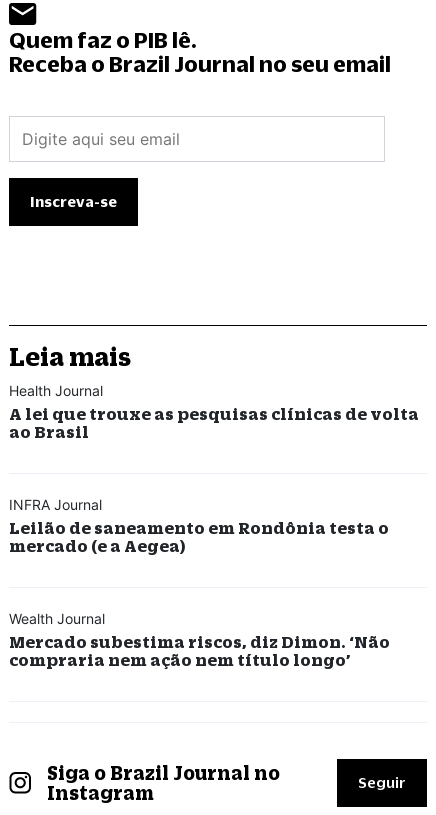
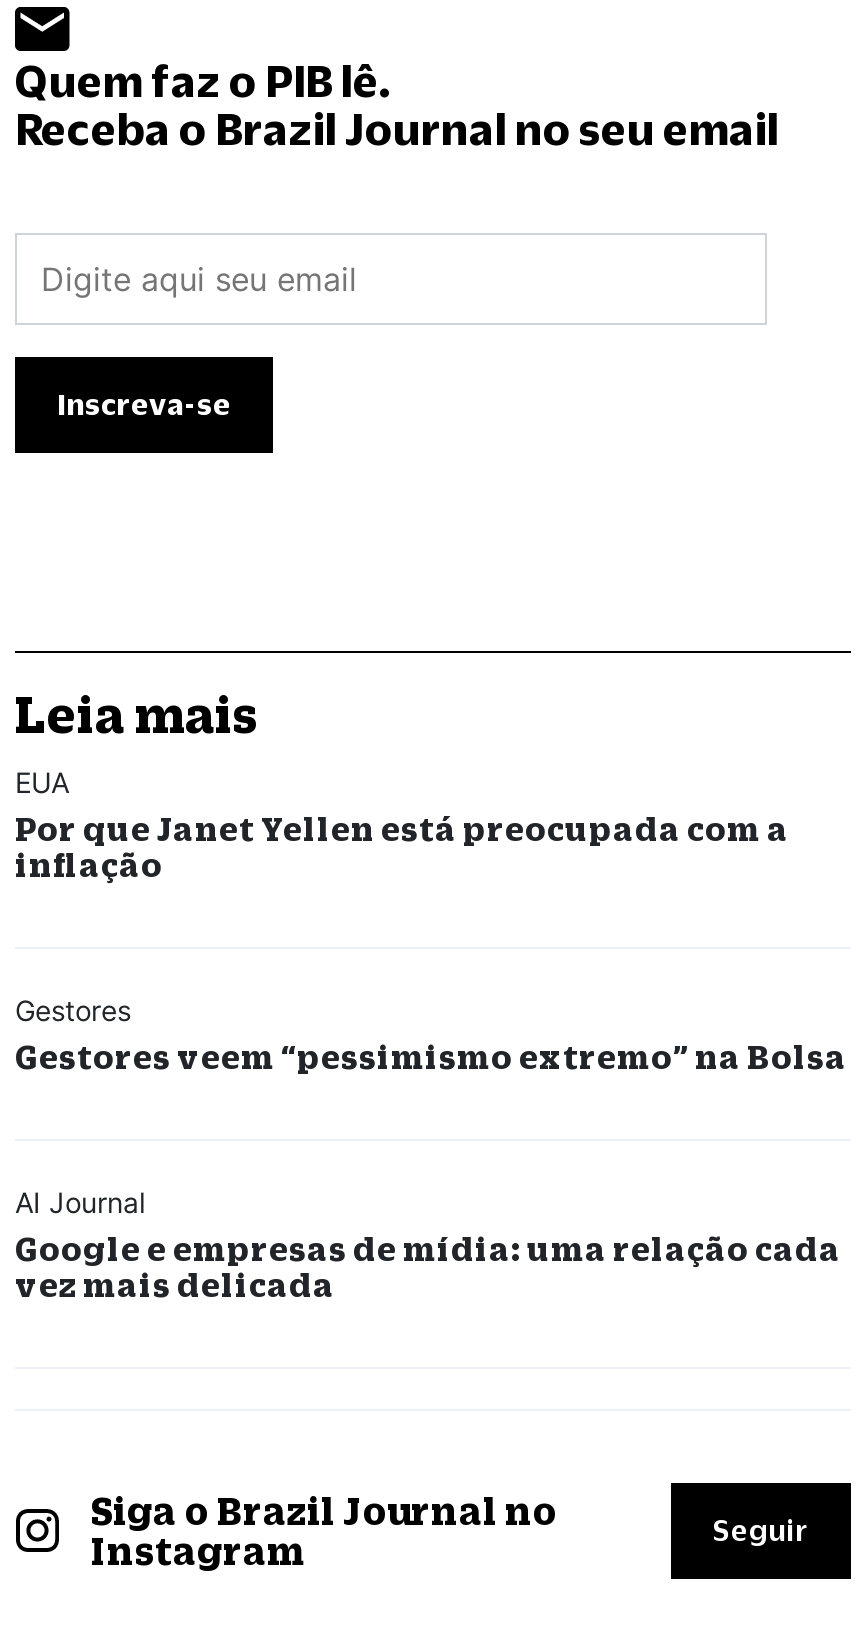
[9,382,419,441] Health Journal | A lei que trouxe as pesquisas clínicas de volta | ao Brasil -> [15,765,789,883] EUA | Por que Janet Yellen está preocupada com a | inflação
[9,496,389,555] INFRA Journal | Leilão de saneamento em Rondônia testa o | mercado (e a Aegea) -> [15,993,847,1075] Gestores | Gestores veem “pessimismo extremo” na Bolsa
[9,610,390,669] Wealth Journal | Mercado subestima riscos, diz Dimon. ‘Não | compraria nem ação nem título longo’ -> [15,1185,841,1303] AI Journal | Google e empresas de mídia: uma relação cada | vez mais delicada

